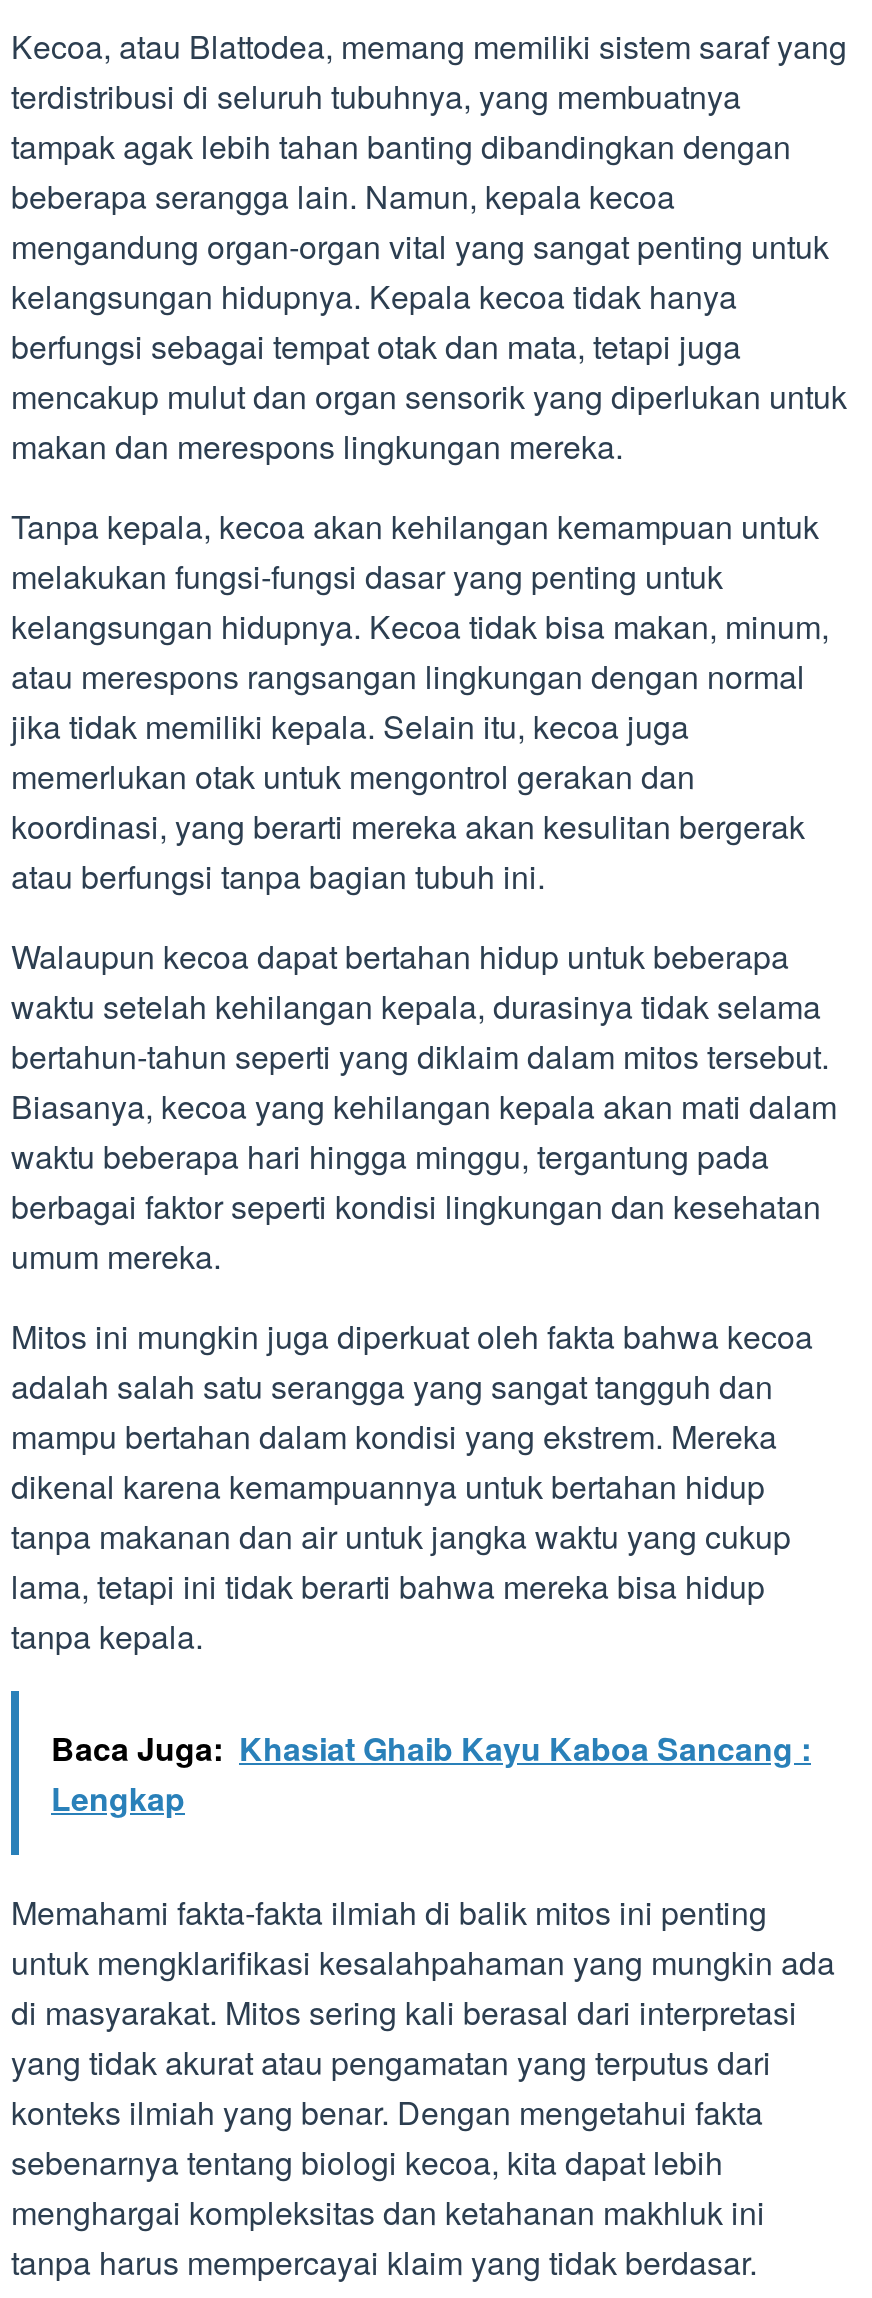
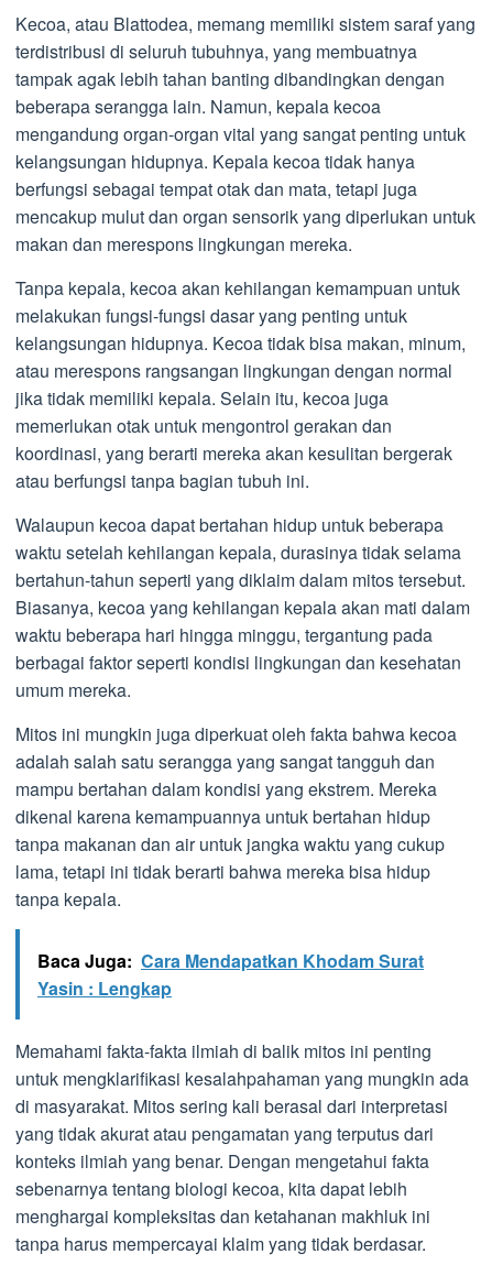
[51,1724,811,1820] Baca Juga: Khasiat Ghaib Kayu Kaboa Sancang : | Lengkap -> [37,947,424,1000] Baca Juga: Cara Mendapatkan Khodam Surat | Yasin : Lengkap

